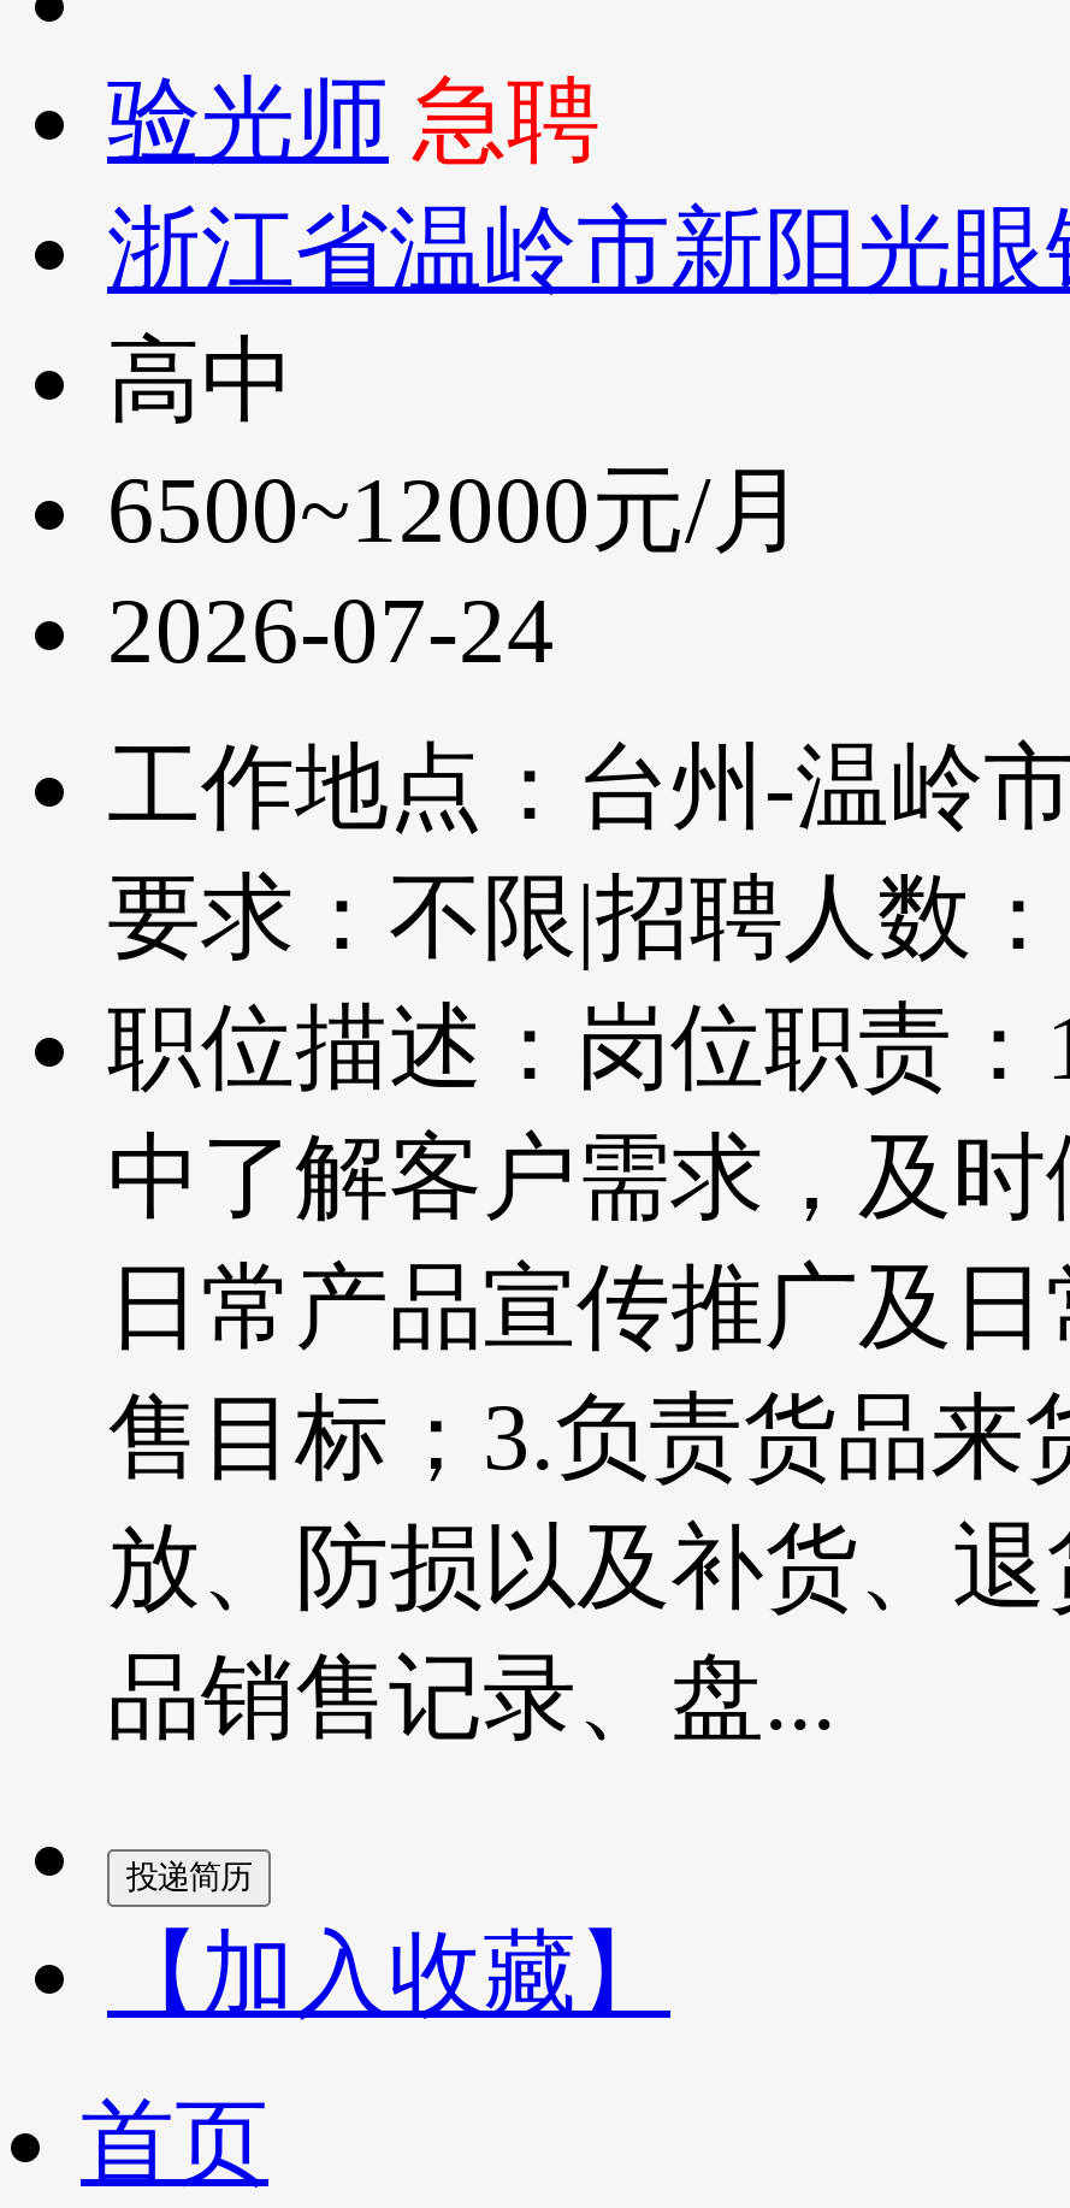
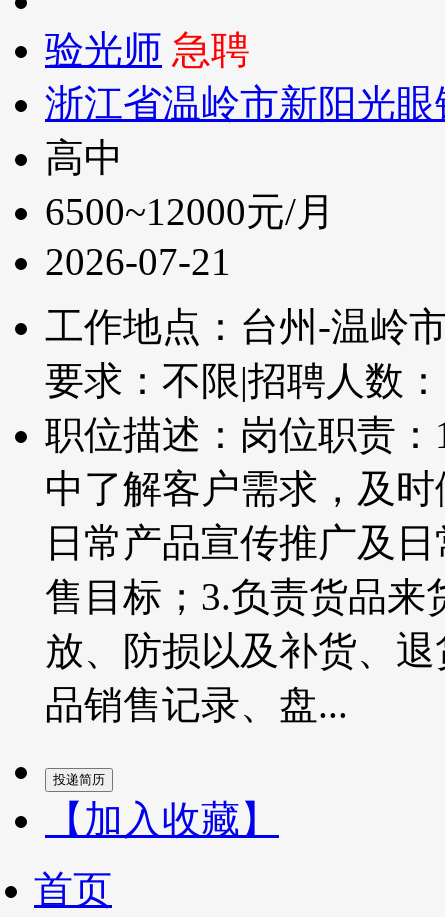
[107,577,555,681] 2026-07-24 -> [45,240,231,283] 2026-07-21

